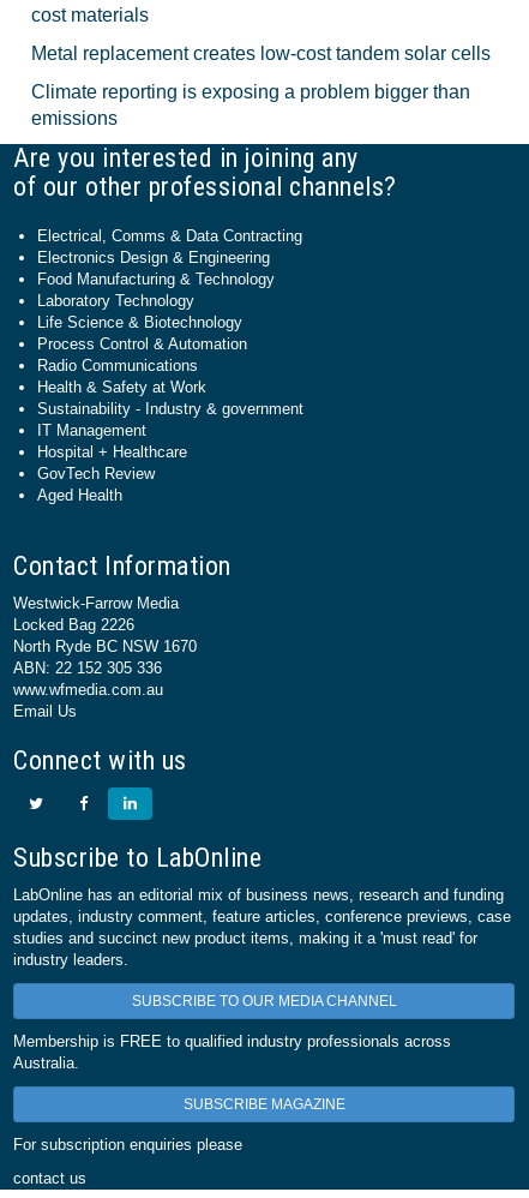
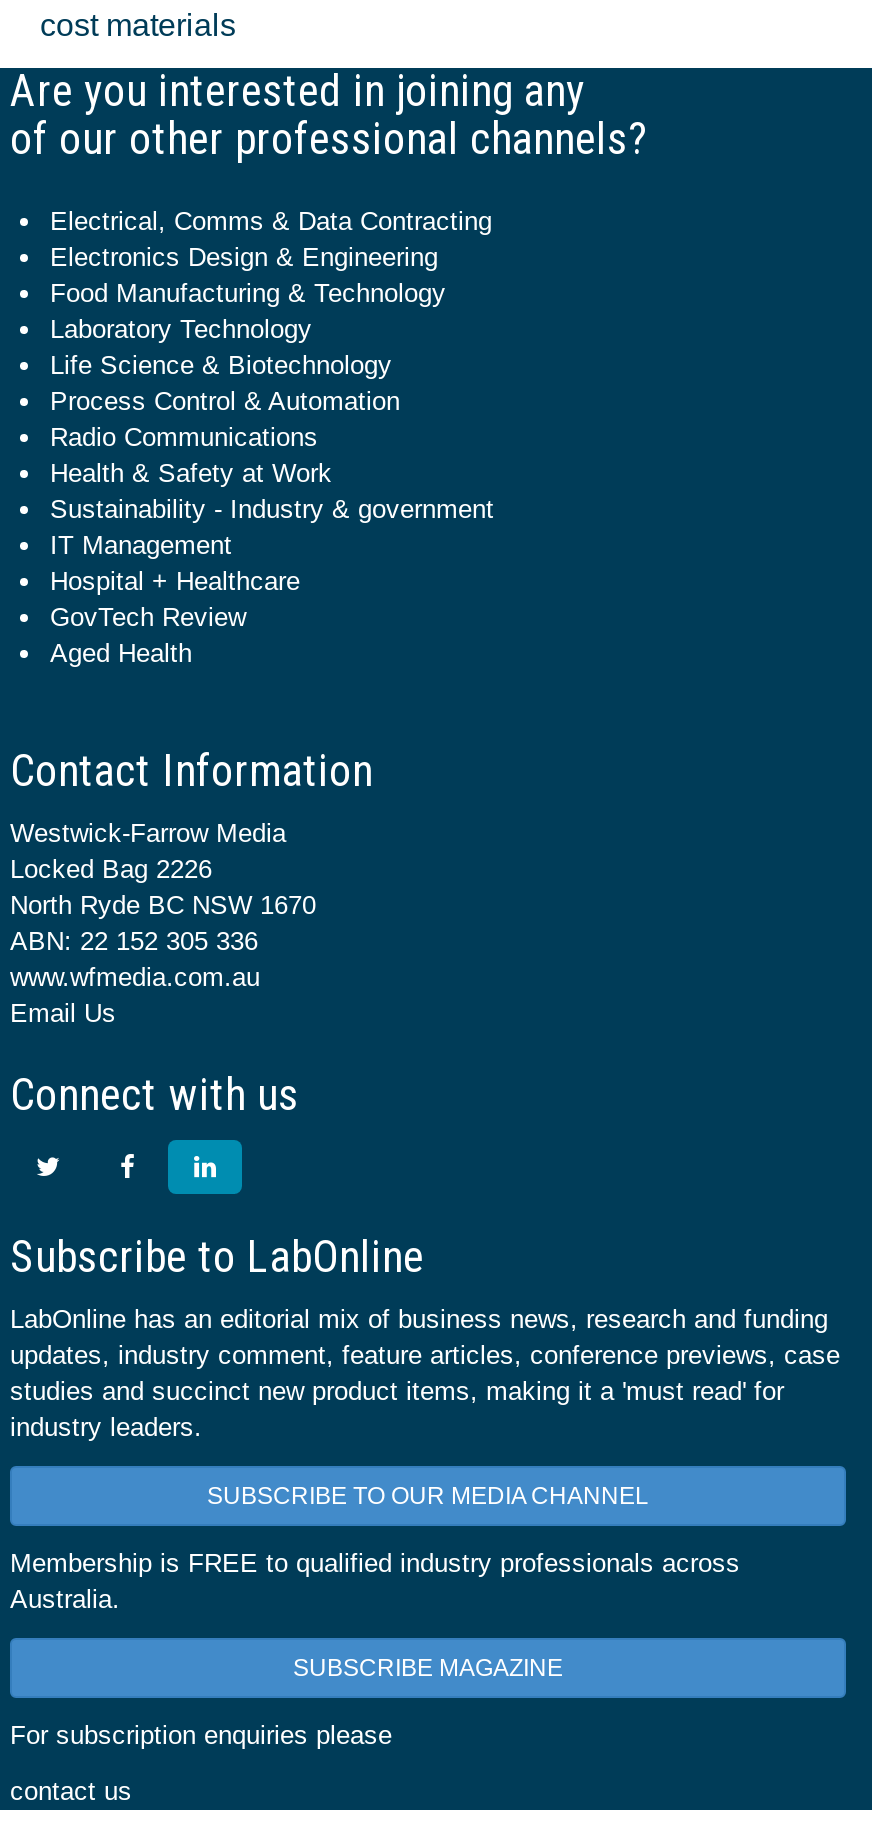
[31,43,491,128] Metal replacement creates low-cost tandem solar cells | Climate reporting is exposing a problem bigger than | emissions -> none

